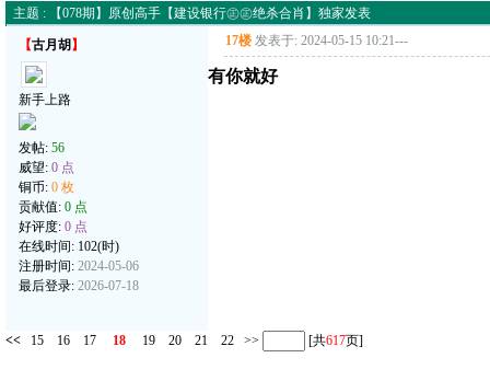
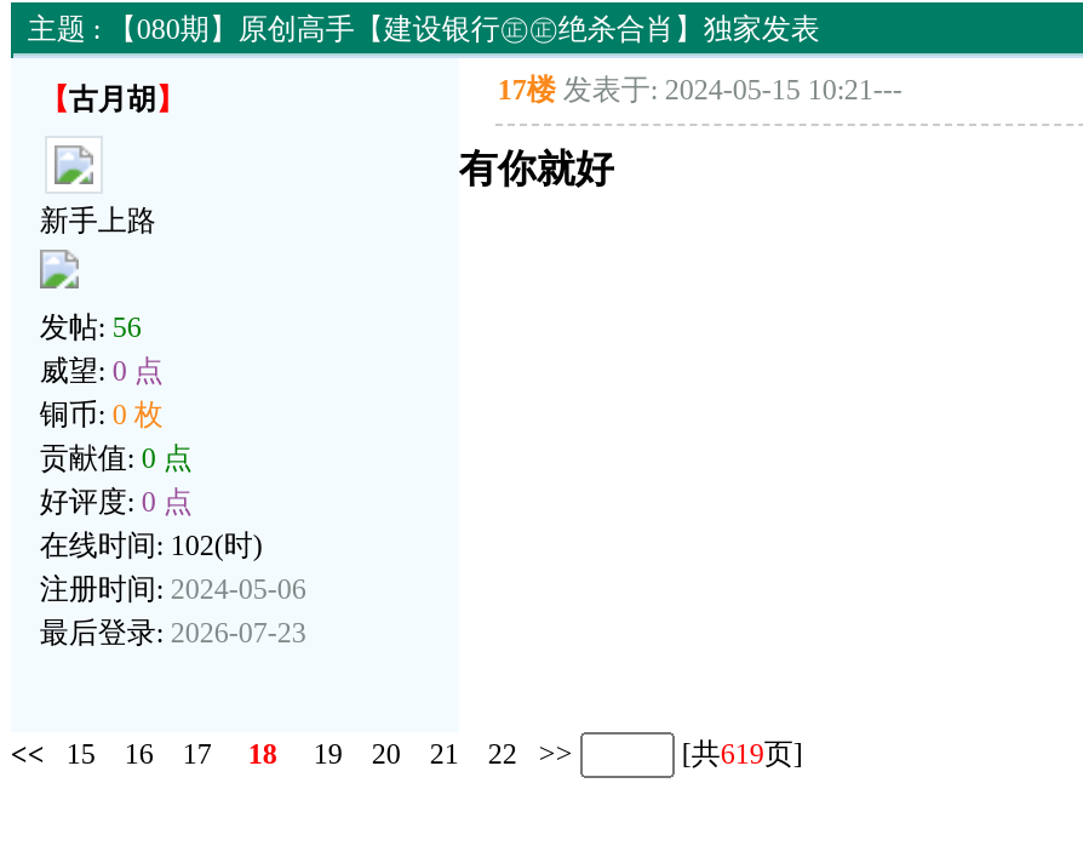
[13,6,371,21] 主题 : 【078期】原创高手【建设银行㊣㊣绝杀合肖】独家发表 -> [28,13,820,47] 主题 : 【080期】原创高手【建设银行㊣㊣绝杀合肖】独家发表
[18,278,139,293] 最后登录: 2026-07-18 -> [40,616,306,650] 最后登录: 2026-07-23
[305,333,363,348] [共617页] -> [675,737,803,771] [共619页]

